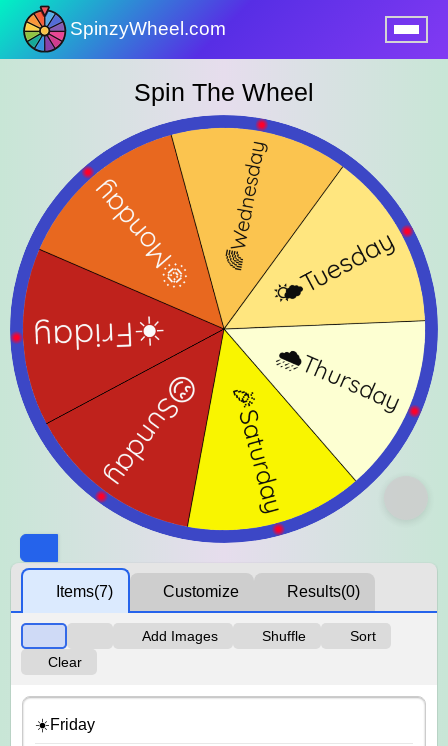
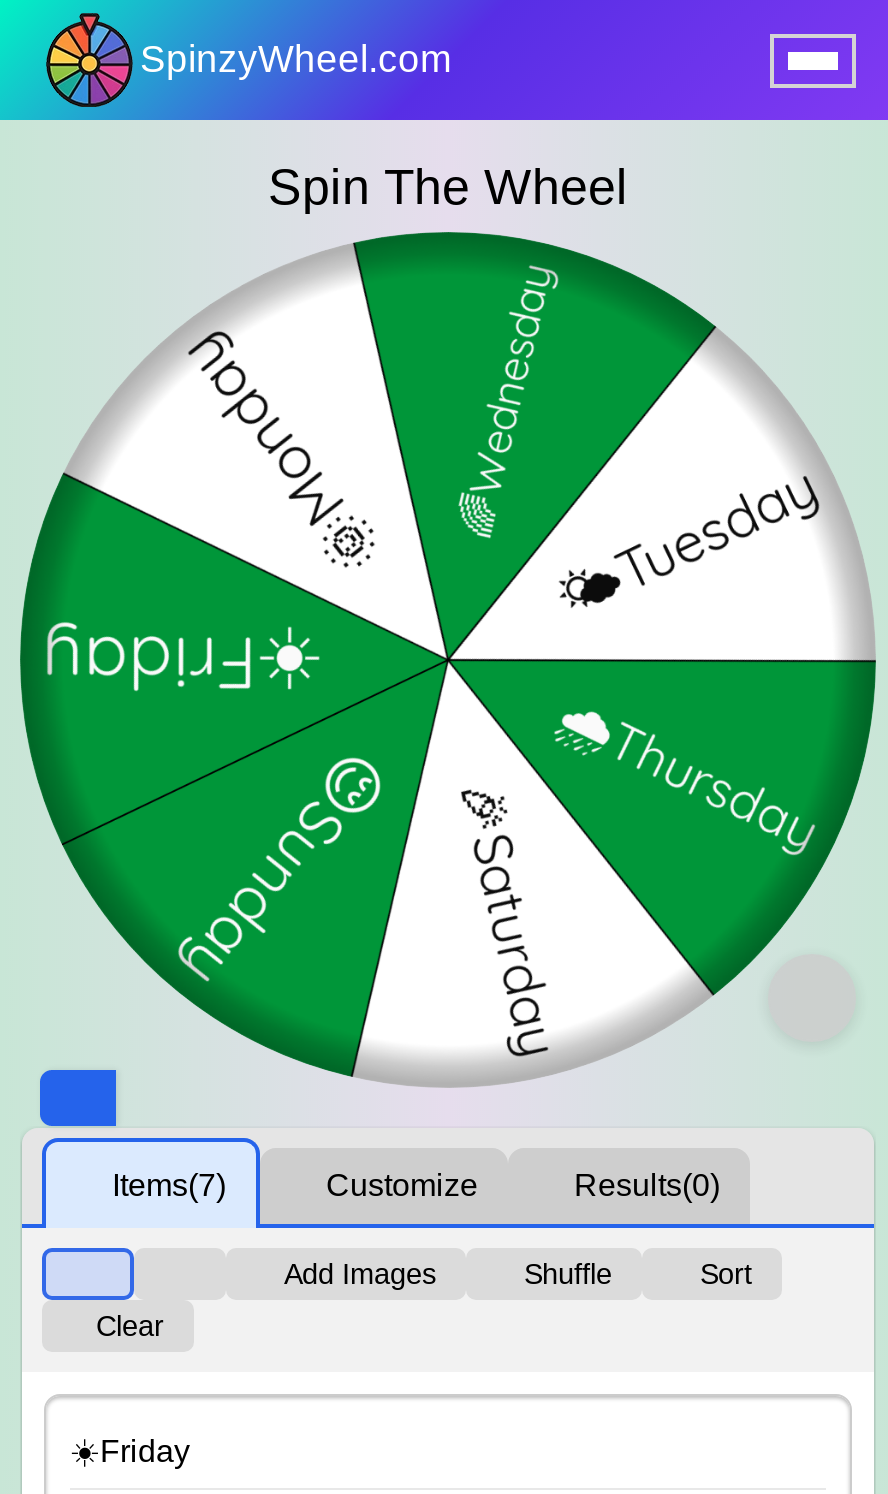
[9,114,439,543] [image] -> [18,230,878,1086] [image]

